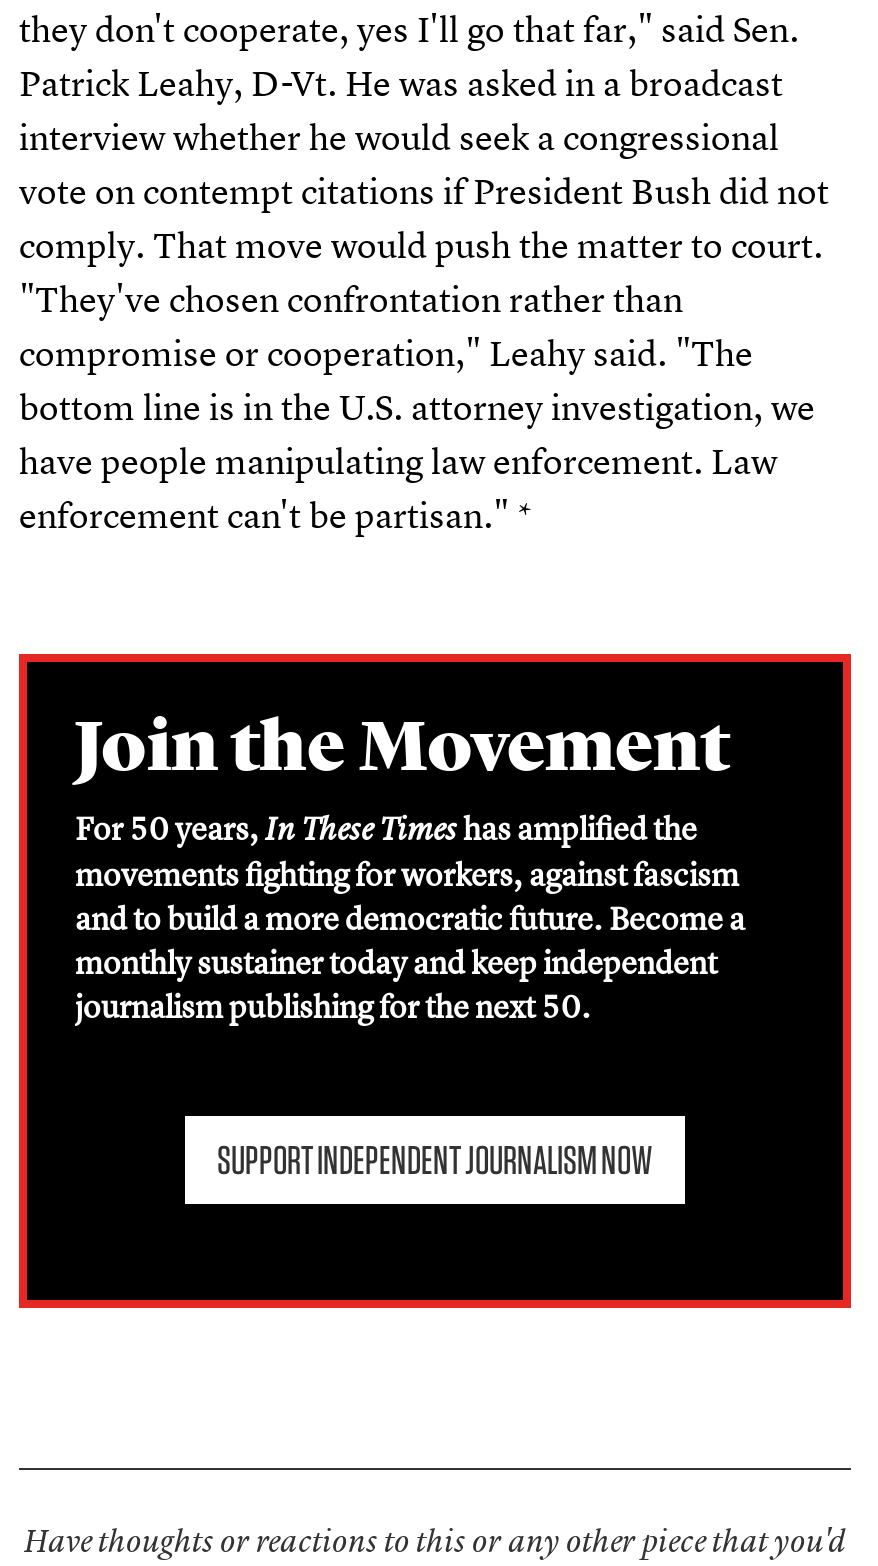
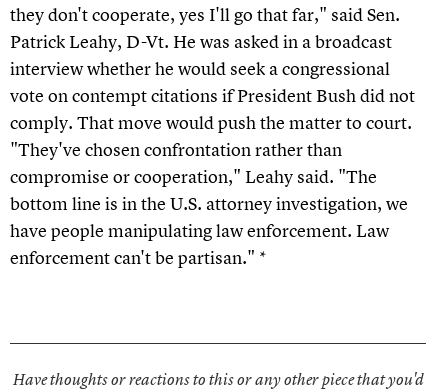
[17,652,853,1310] [image] | Join the Movement | For 50 years,In These Timeshas amplified the | movements fighting for workers, against fascism | and to build a more democratic future. Become a | monthly sustainer today and keep independent | journalism publishing for the next 50. | SUPPORT INDEPENDENT JOURNALISM NOW -> none

